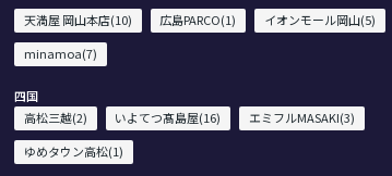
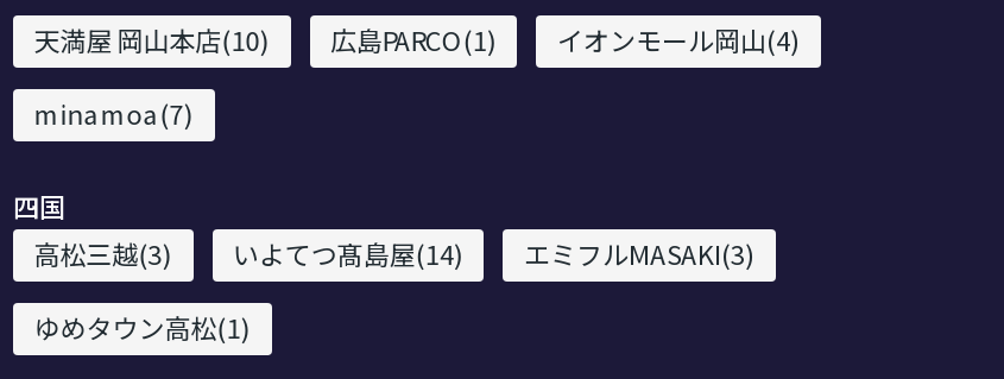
[264,11,376,28] イオンモール岡山(5) -> [557,19,800,58] イオンモール岡山(4)
[24,109,87,126] 高松三越(2) -> [34,235,172,273] 高松三越(3)
[115,109,221,126] いよてつ髙島屋(16) -> [233,235,463,273] いよてつ髙島屋(14)

